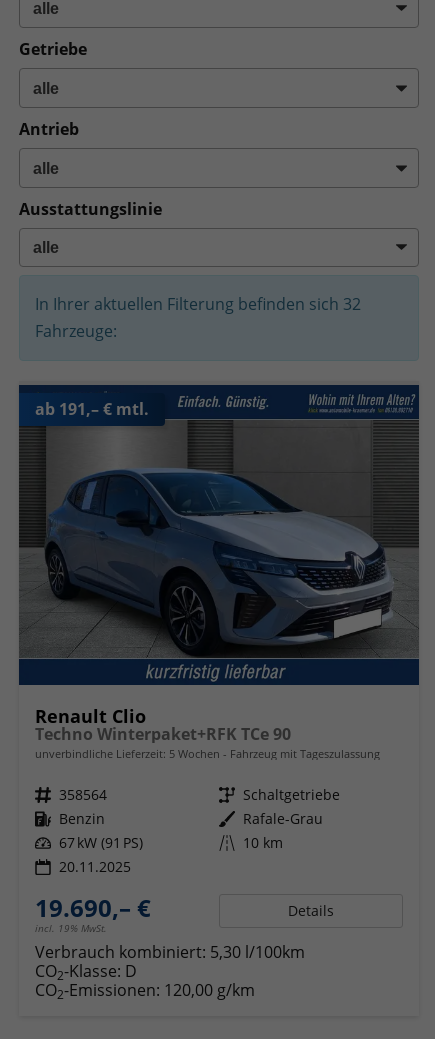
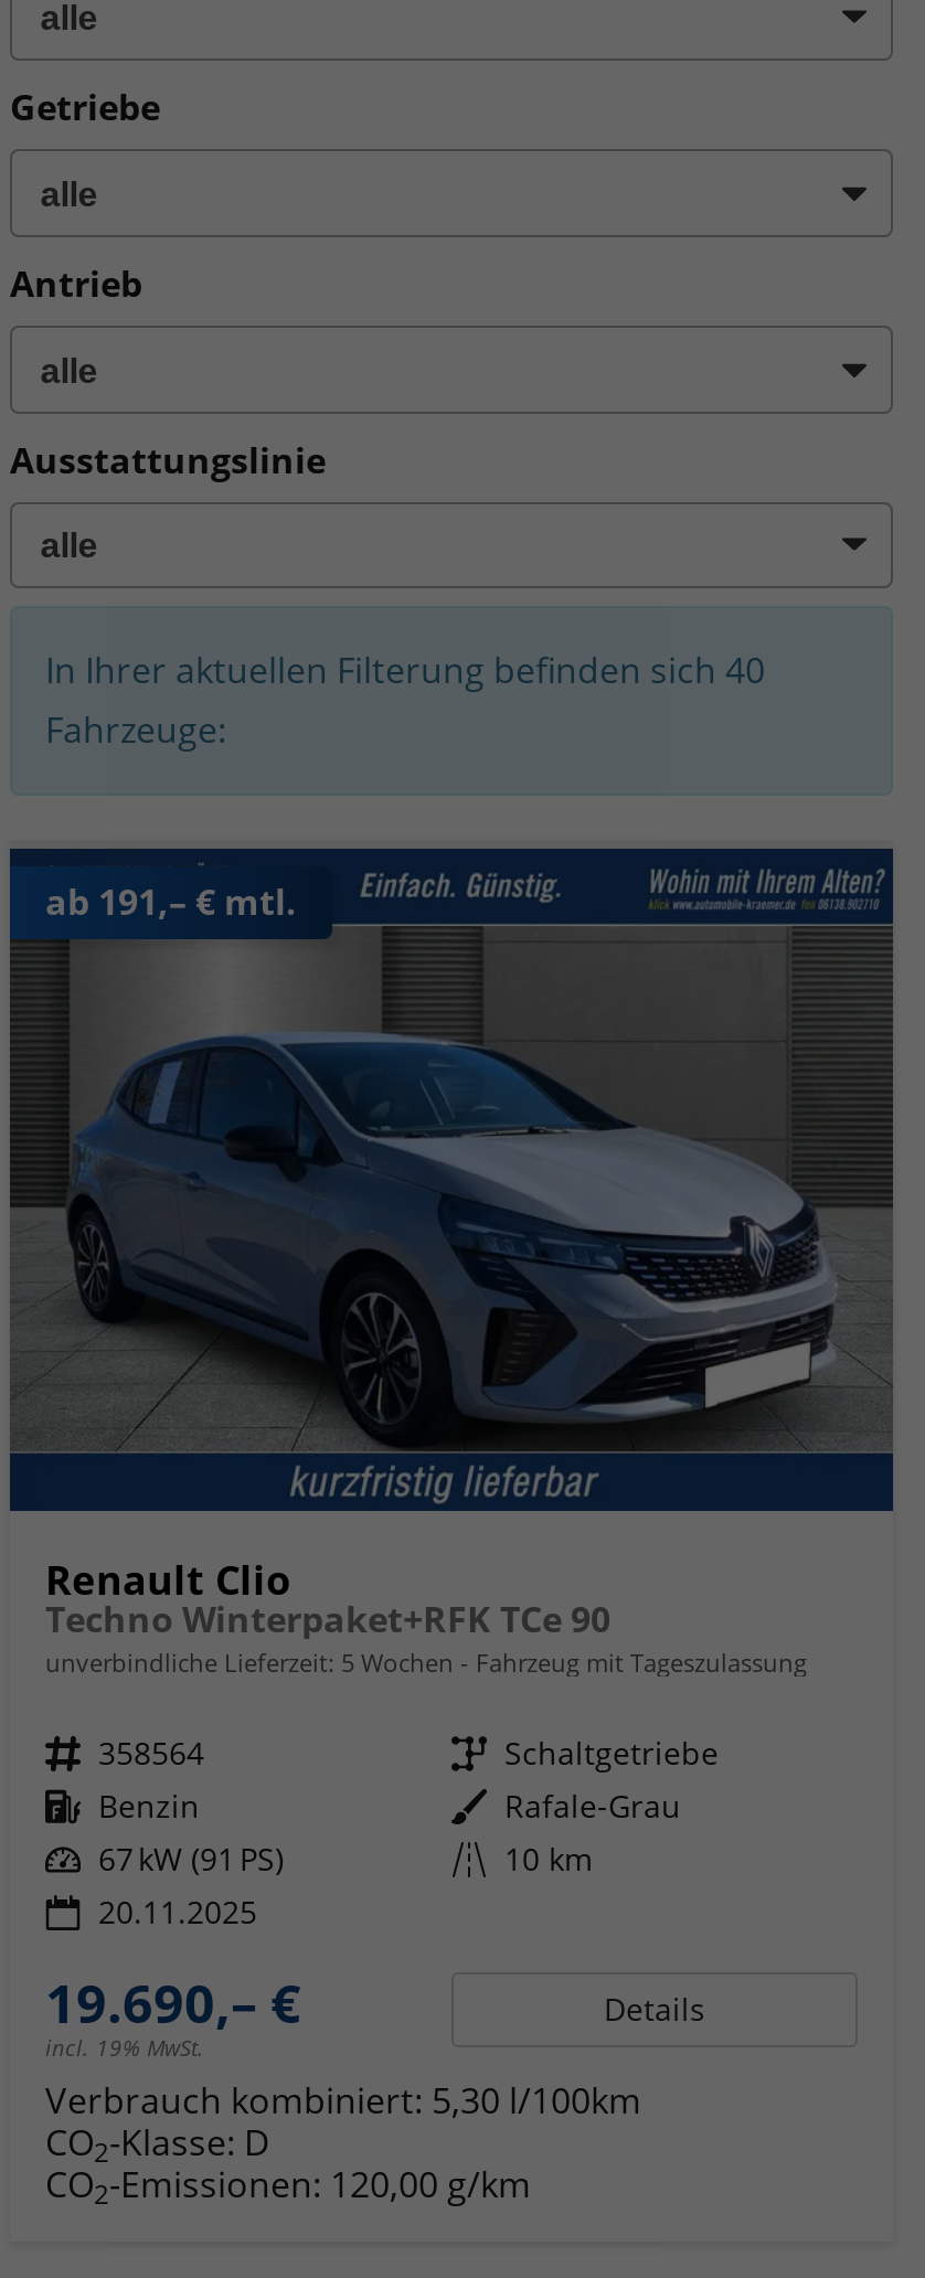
[35,293,361,315] In Ihrer aktuellen Filterung befinden sich 32 -> [45,646,765,694] In Ihrer aktuellen Filterung befinden sich 40

